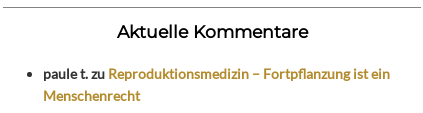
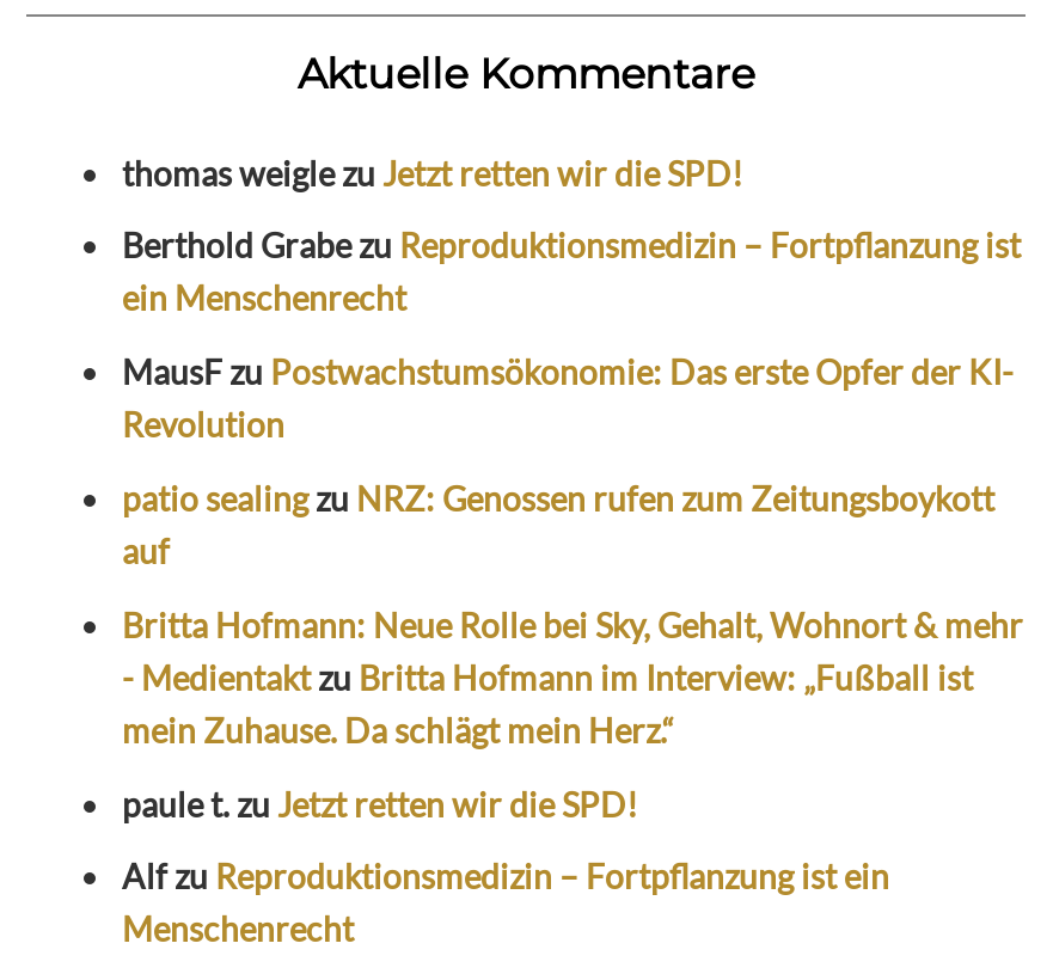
[43,65,390,82] paule t. zu Reproduktionsmedizin – Fortpflanzung ist ein -> [122,152,1023,898] thomas weigle zu Jetzt retten wir die SPD! | Berthold Grabe zu Reproduktionsmedizin – Fortpflanzung ist | ein Menschenrecht | MausF zu Postwachstumsökonomie: Das erste Opfer der KI- | Revolution | patio sealing zu NRZ: Genossen rufen zum Zeitungsboykott | auf | Britta Hofmann: Neue Rolle bei Sky, Gehalt, Wohnort & mehr | - Medientakt zu Britta Hofmann im Interview: „Fußball ist | mein Zuhause. Da schlägt mein Herz.“ | paule t. zu Jetzt retten wir die SPD! | Alf zu Reproduktionsmedizin – Fortpflanzung ist ein

